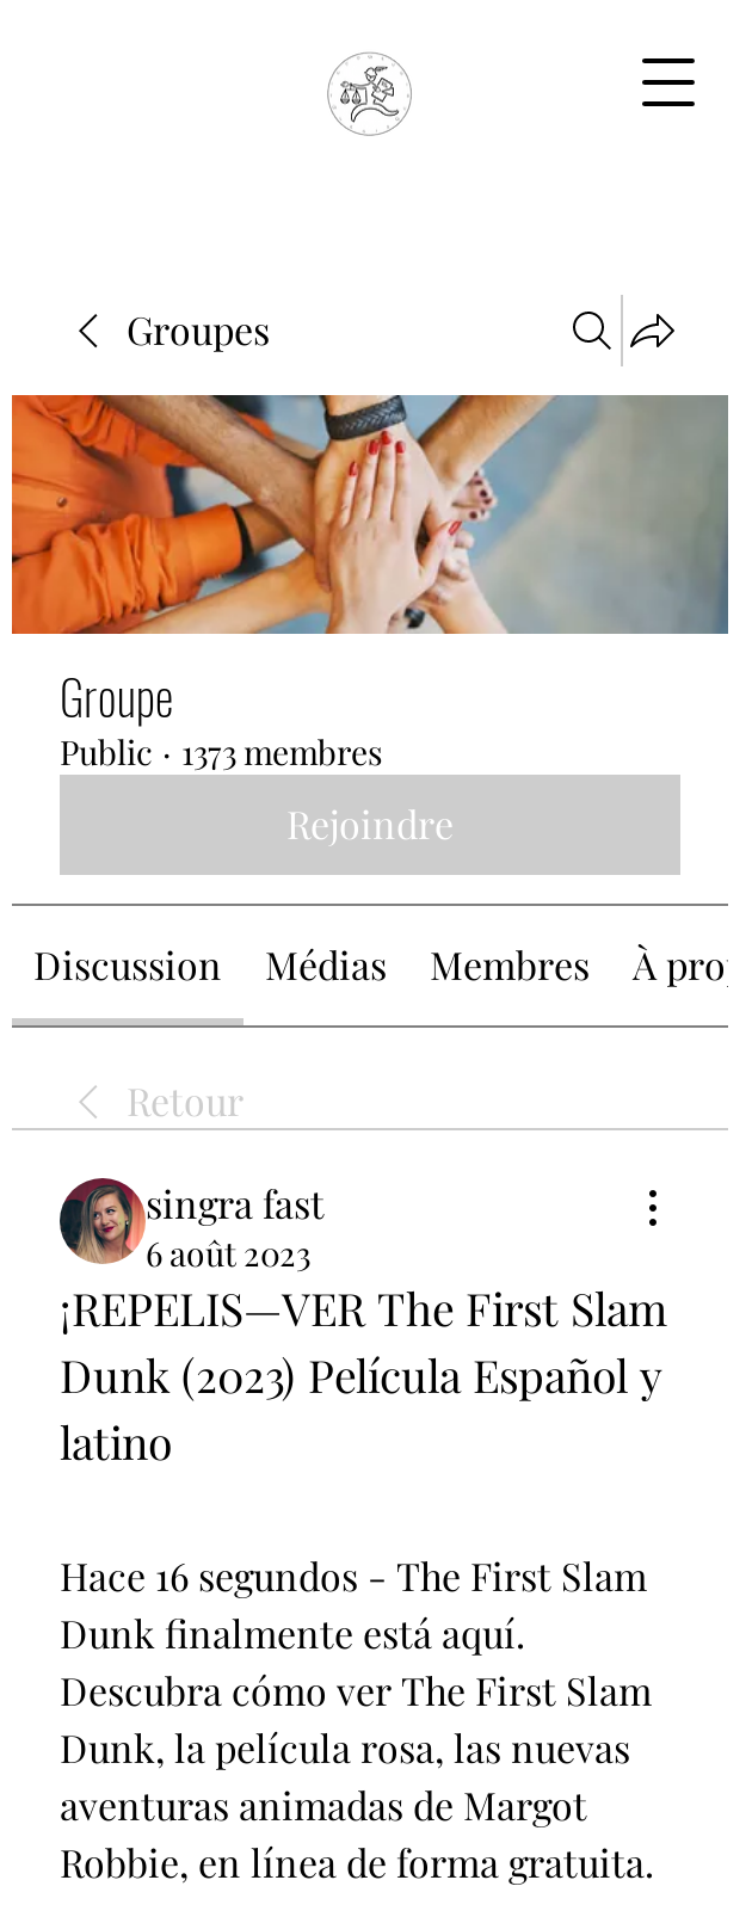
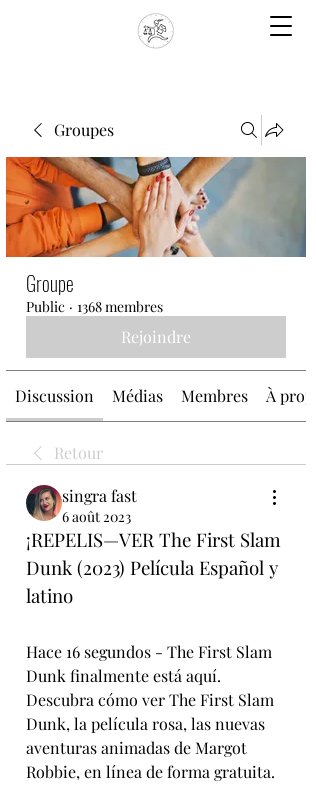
[60,729,382,775] Public · 1373 membres -> [26,297,163,316] Public · 1368 membres

